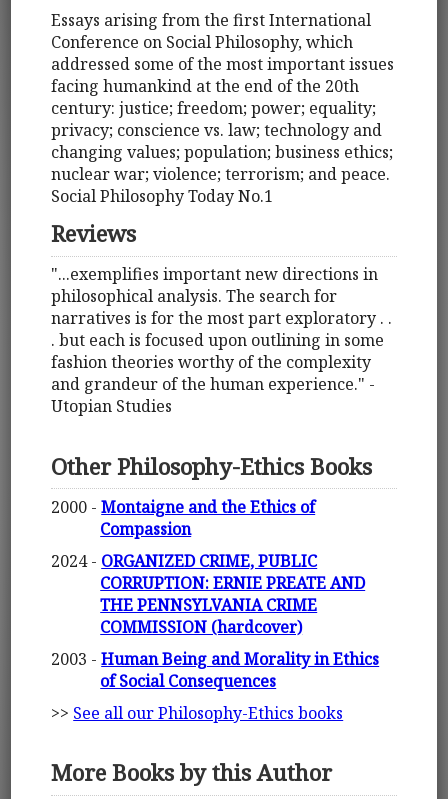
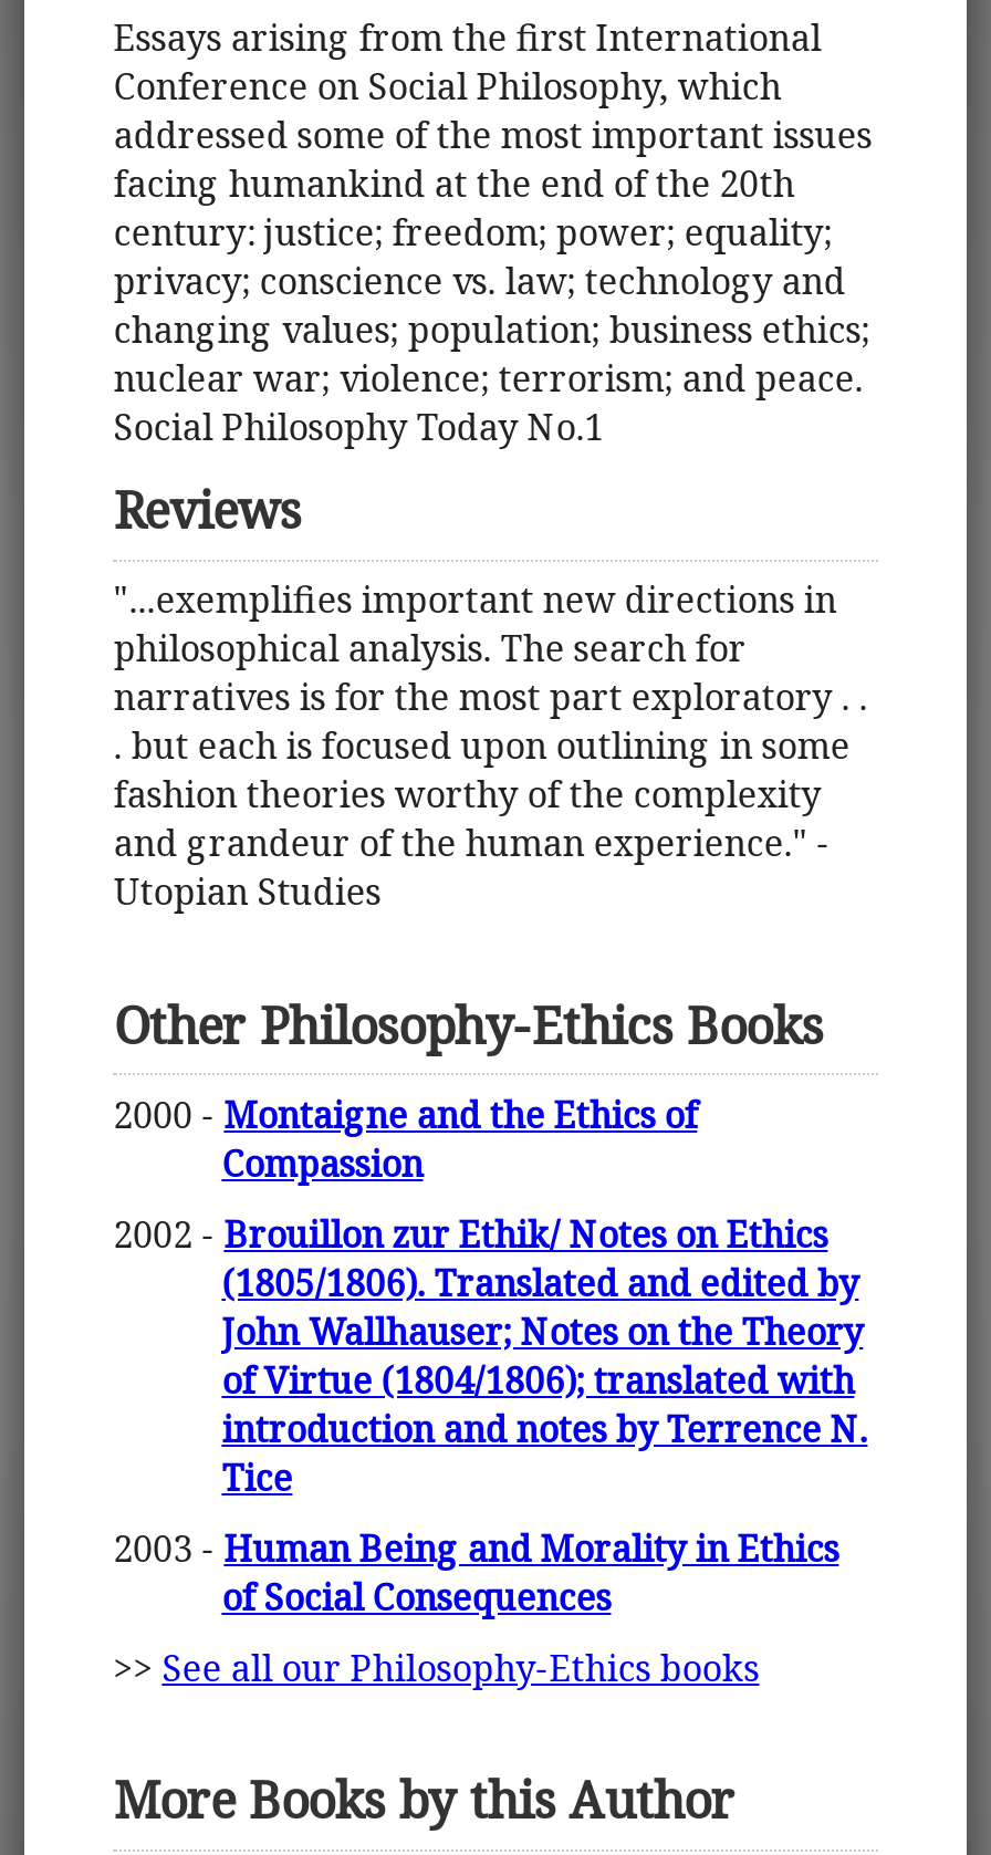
[51,550,365,638] 2024 - ORGANIZED CRIME, PUBLIC | CORRUPTION: ERNIE PREATE AND | THE PENNSYLVANIA CRIME | COMMISSION (hardcover) -> [113,1210,868,1502] 2002 - Brouillon zur Ethik/ Notes on Ethics | (1805/1806). Translated and edited by | John Wallhauser; Notes on the Theory | of Virtue (1804/1806); translated with | introduction and notes by Terrence N. | Tice

